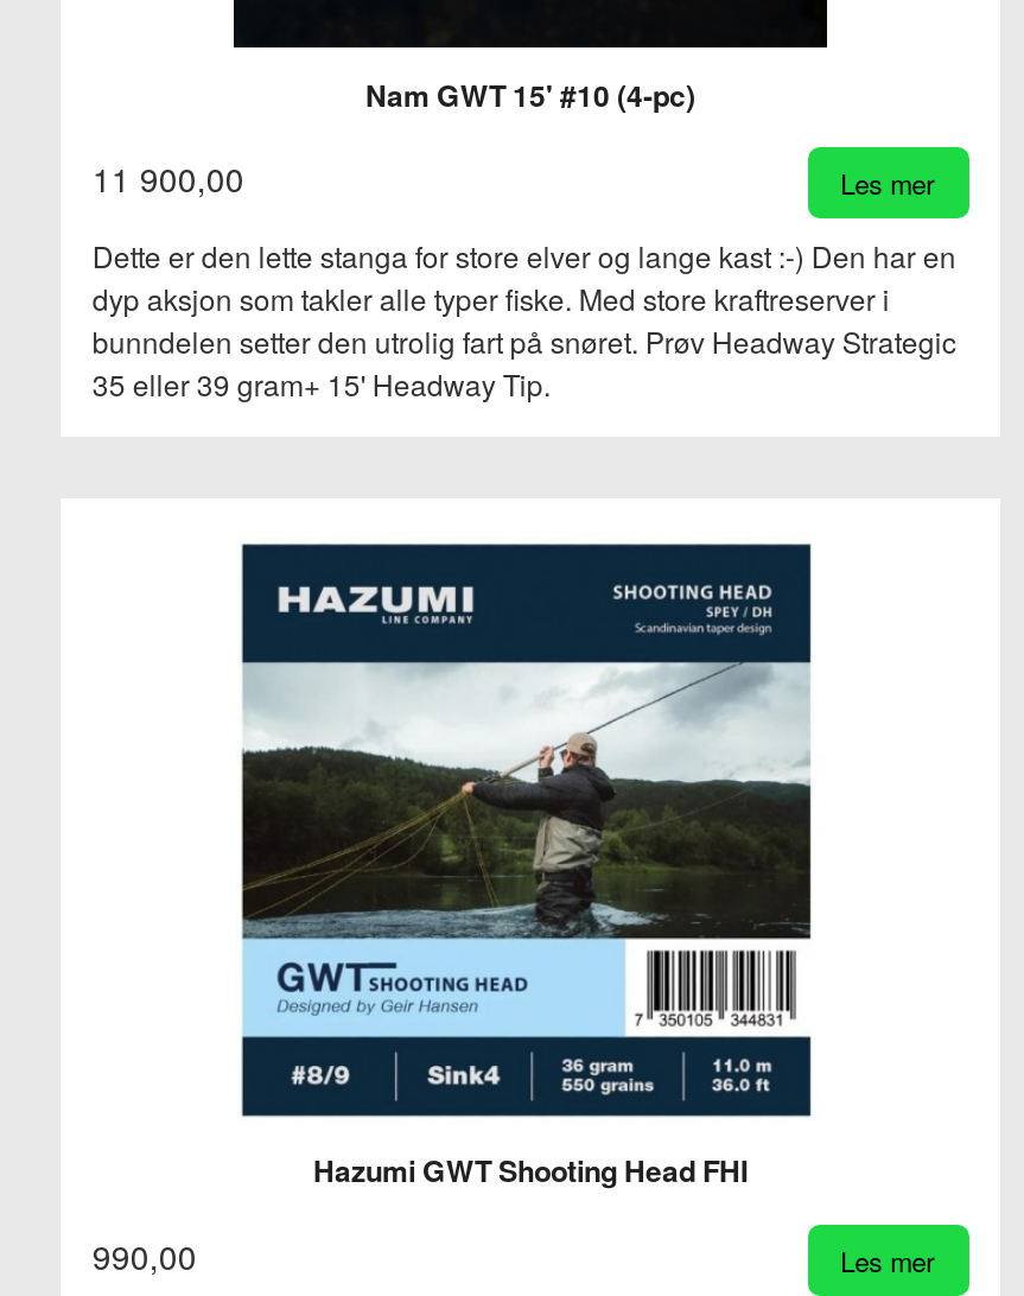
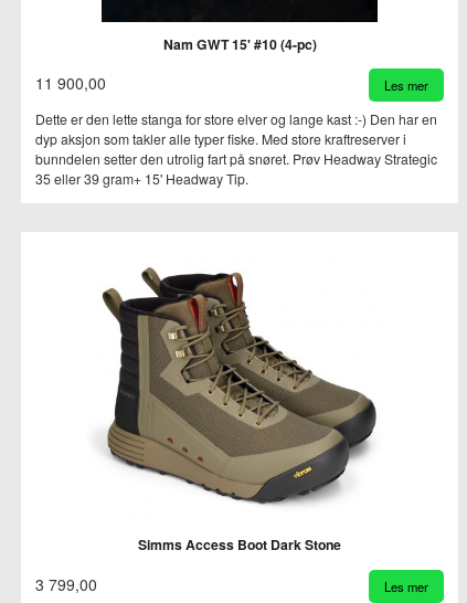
[236,541,825,1192] [image] | Hazumi GWT Shooting Head FHI -> [102,253,378,555] [image] | Simms Access Boot Dark Stone
[92,1231,197,1278] 990,00 -> [36,573,98,595] 3 799,00

